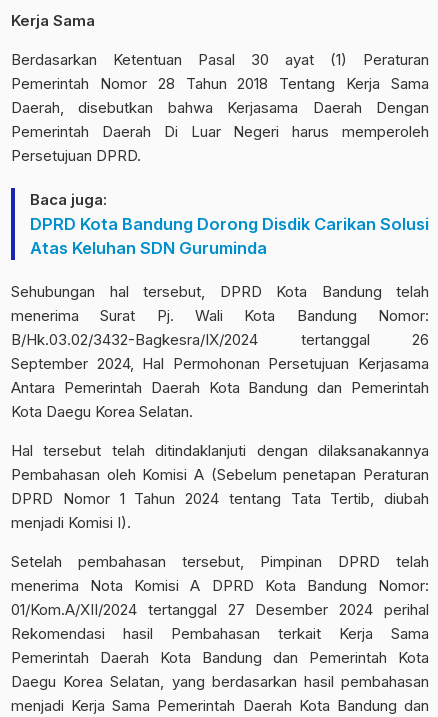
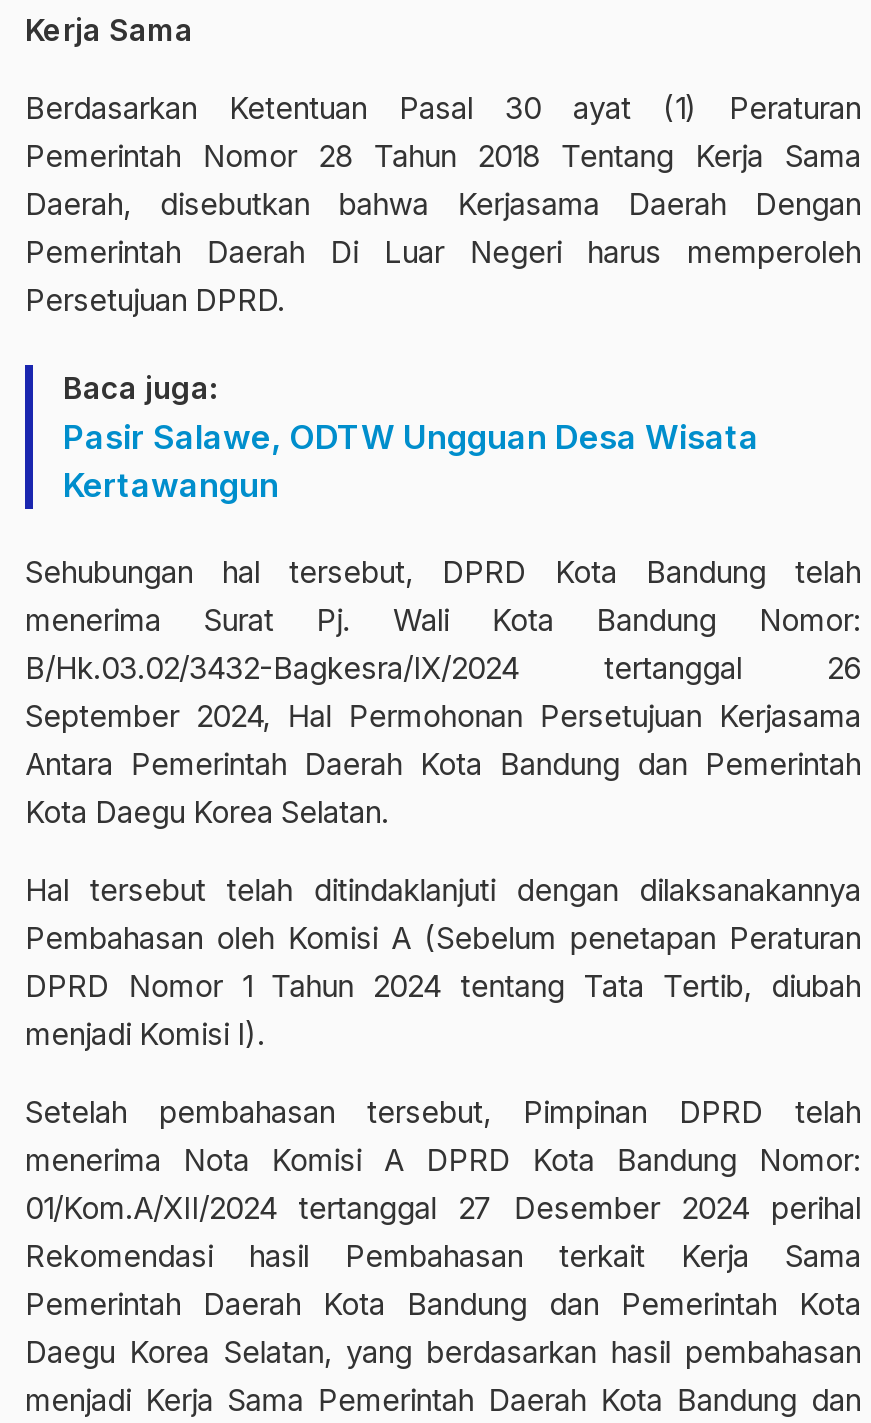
[30,213,429,257] DPRD Kota Bandung Dorong Disdik Carikan Solusi | Atas Keluhan SDN Guruminda -> [63,416,759,504] Pasir Salawe, ODTW Ungguan Desa Wisata | Kertawangun

